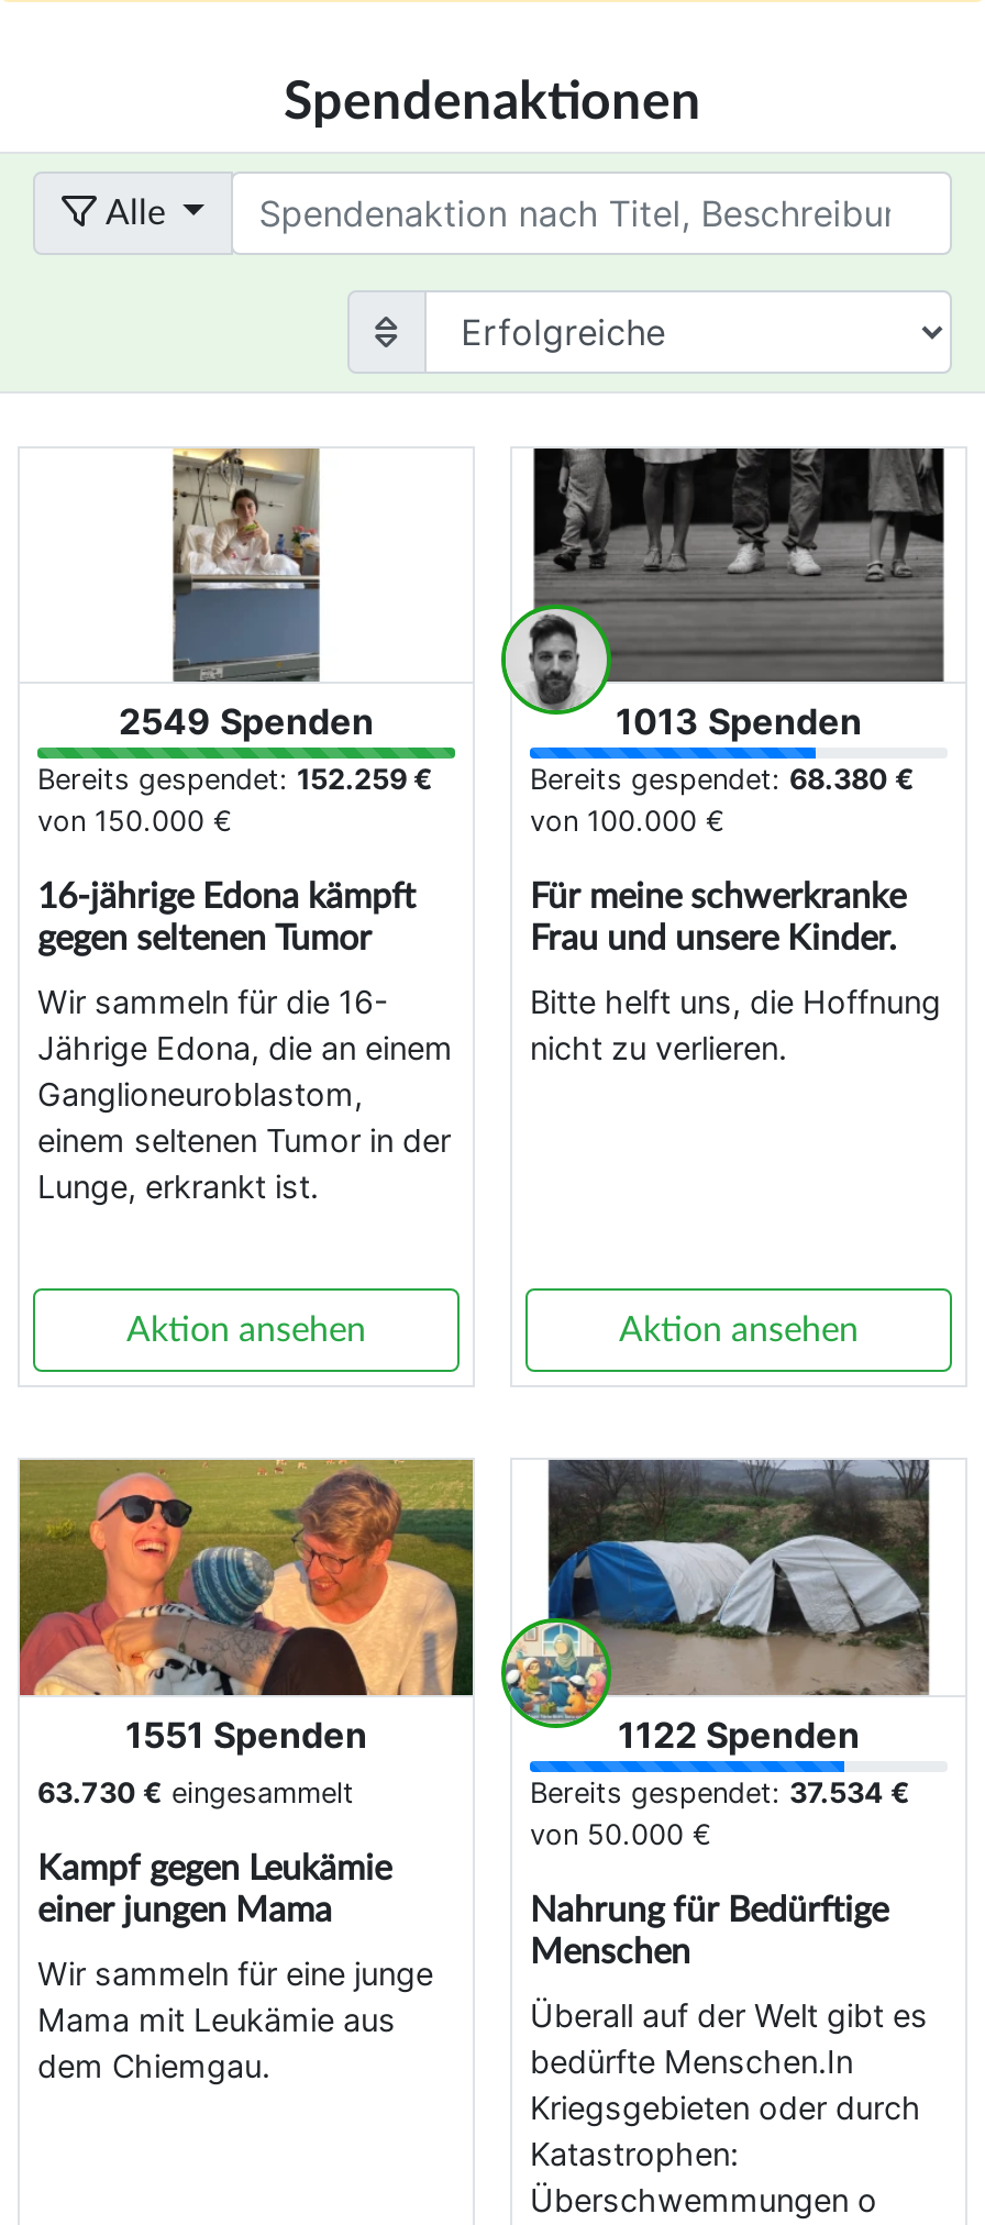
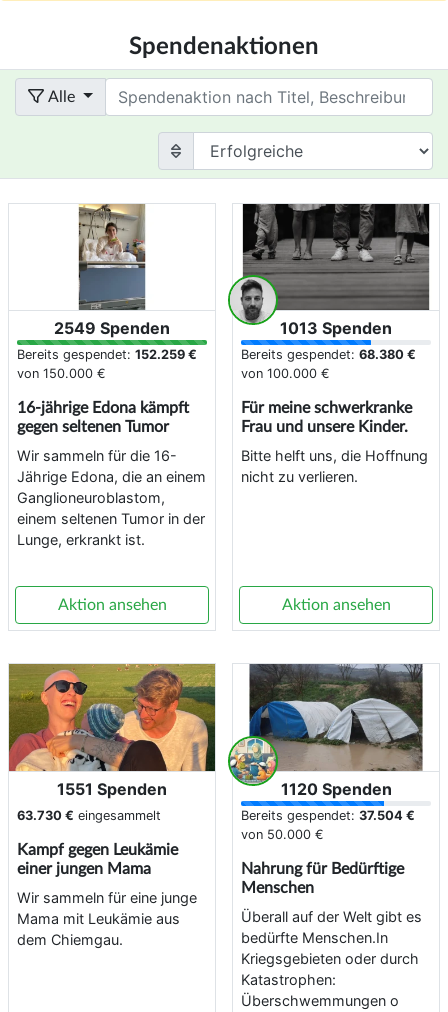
[618,1712,860,1756] 1122 Spenden -> [280,779,391,799] 1120 Spenden
[530,1776,910,1809] Bereits gespendet: 37.534 € -> [241,808,415,823] Bereits gespendet: 37.504 €

